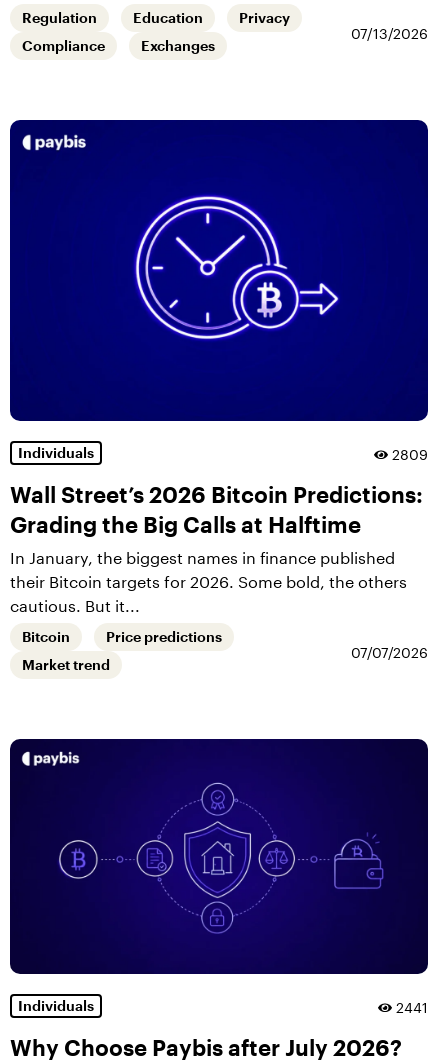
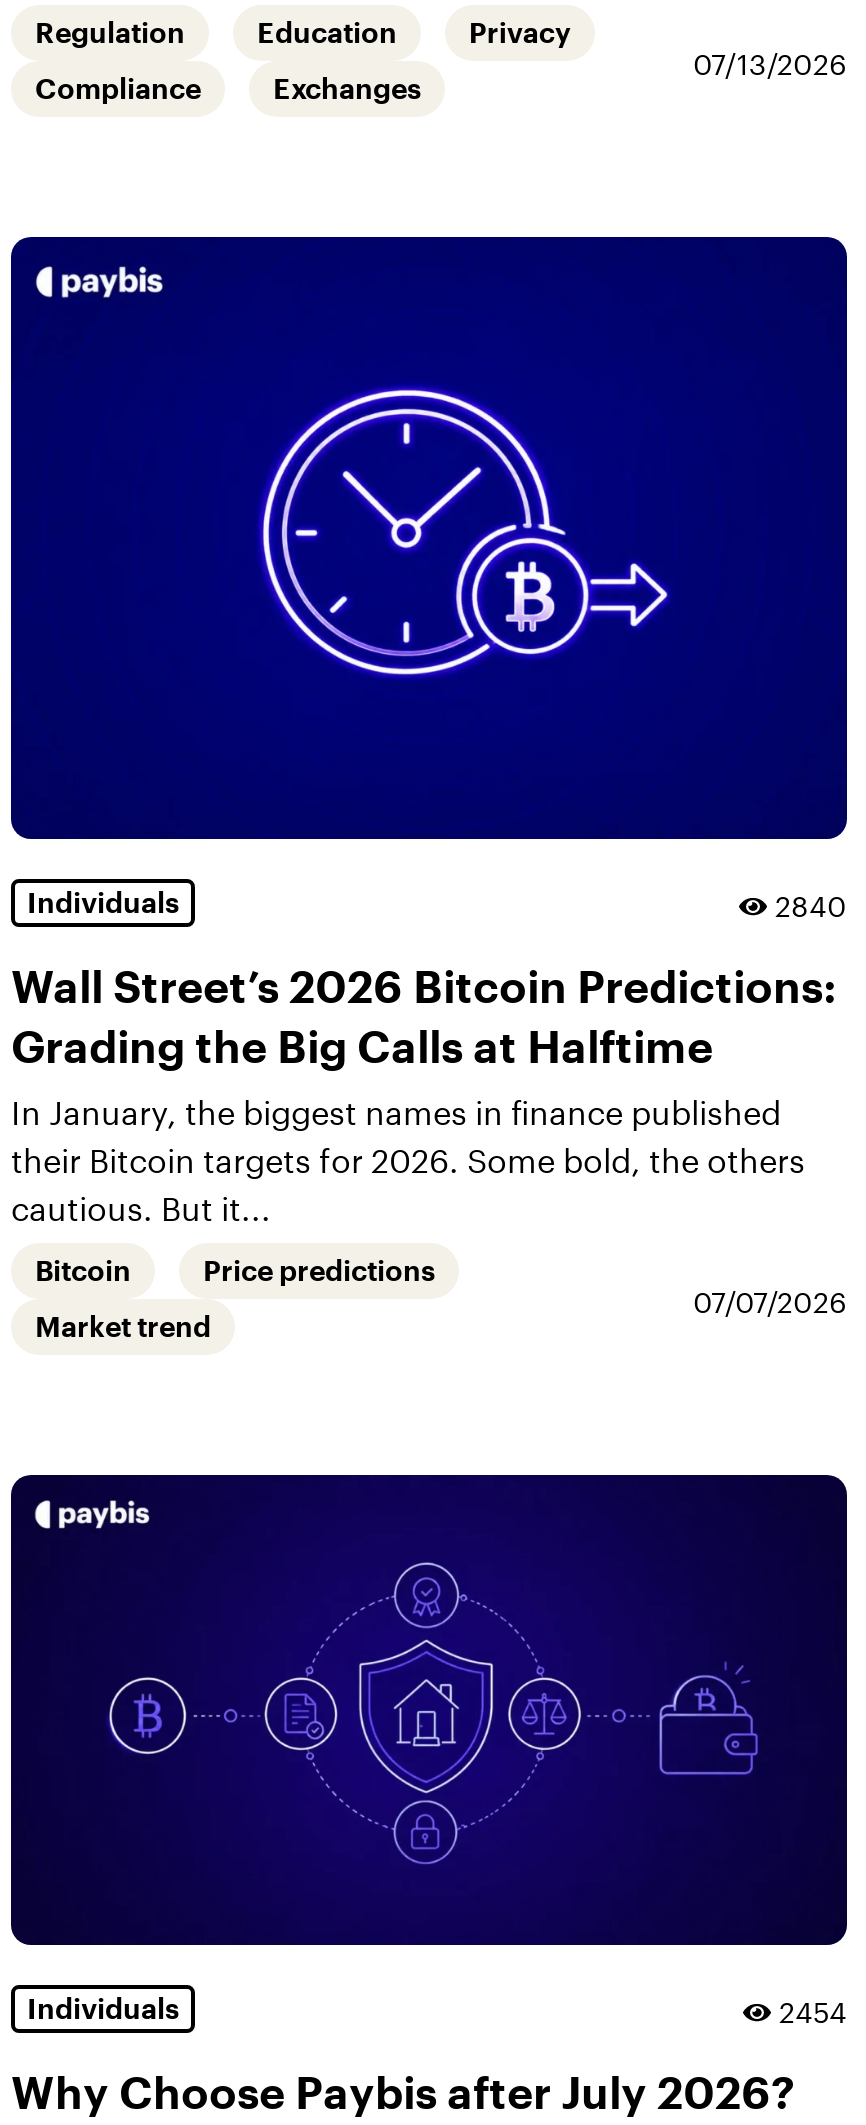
[392,442,428,464] 2809 -> [775,881,847,925] 2840
[396,995,428,1017] 2441 -> [779,1988,847,2032] 2454

